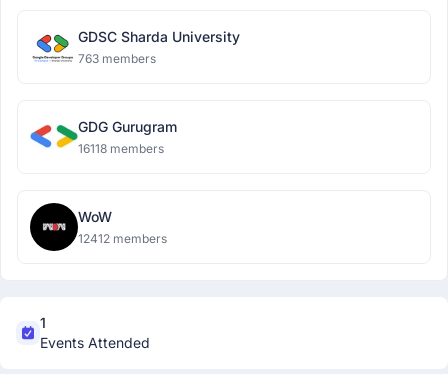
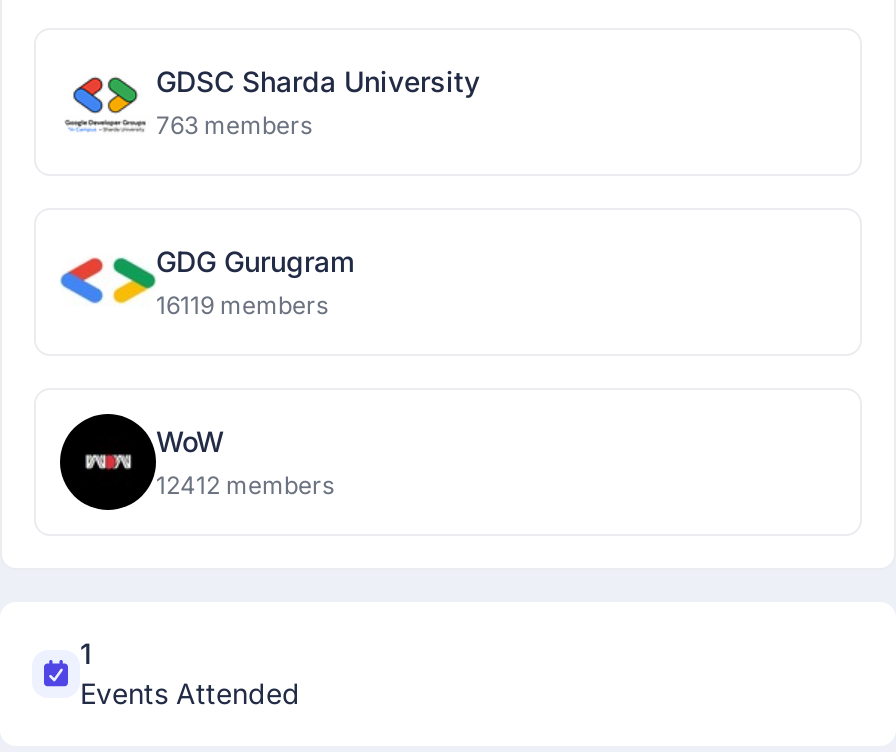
[78,141,164,156] 16118 members -> [156,290,328,320] 16119 members

